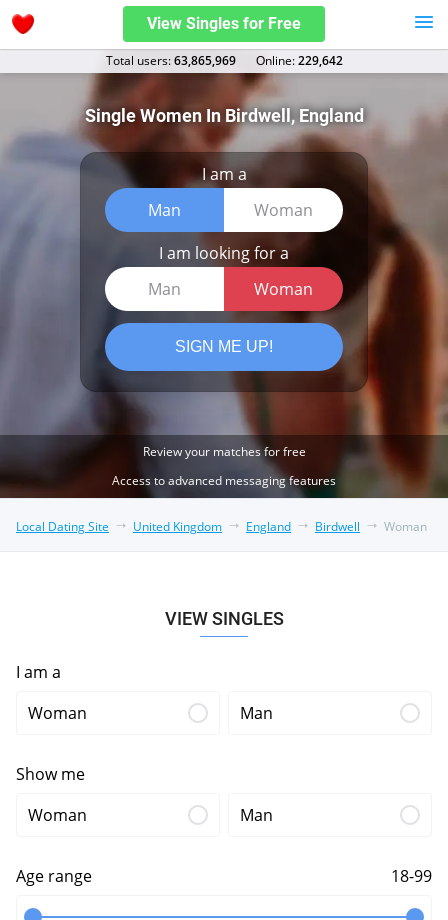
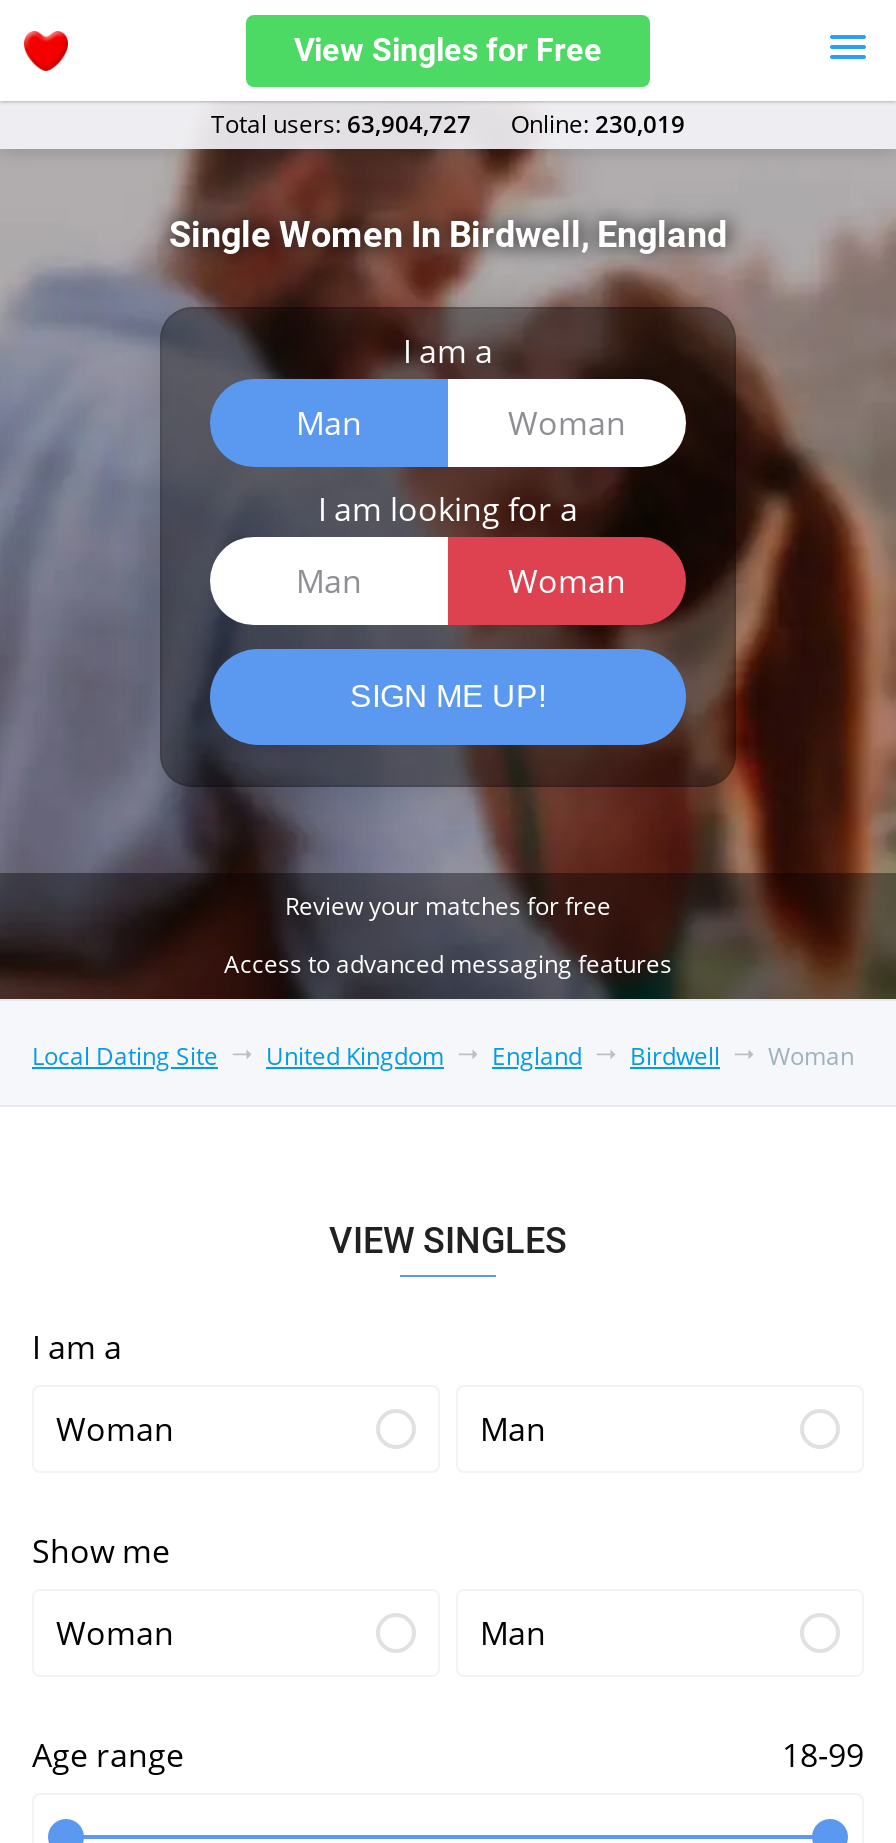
[105,52,235,69] Total users: 63,865,969 -> [211,107,471,141] Total users: 63,904,727
[255,52,342,69] Оnline: 229,642 -> [511,107,685,141] Оnline: 230,019

